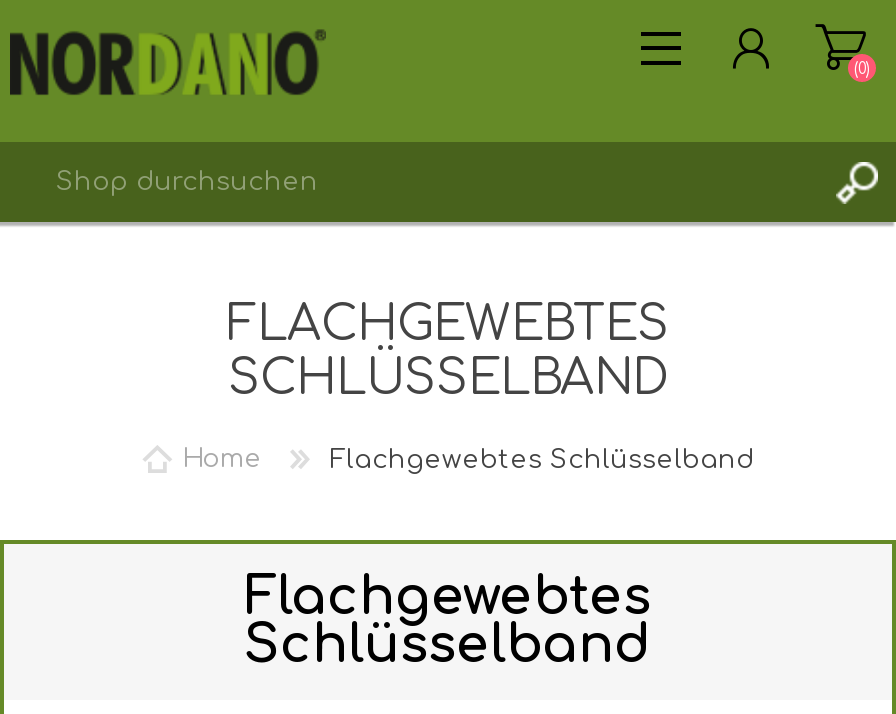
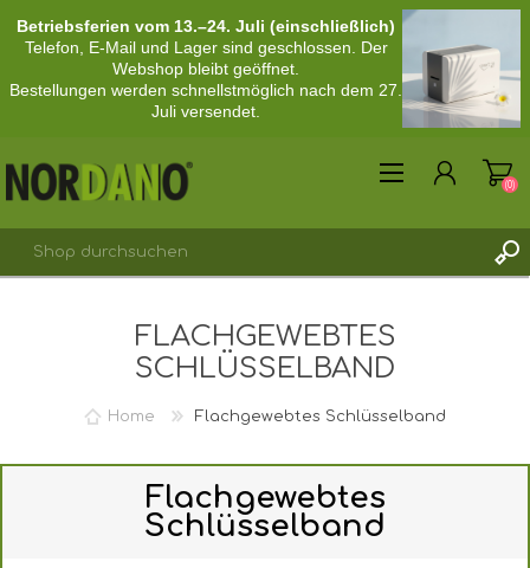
none -> [9,8,522,129] [image] | Betriebsferien vom 13.–24. Juli (einschließlich) | Telefon, E-Mail und Lager sind geschlossen. Der | Webshop bleibt geöffnet. | Bestellungen werden schnellstmöglich nach dem 27. | Juli versendet.

